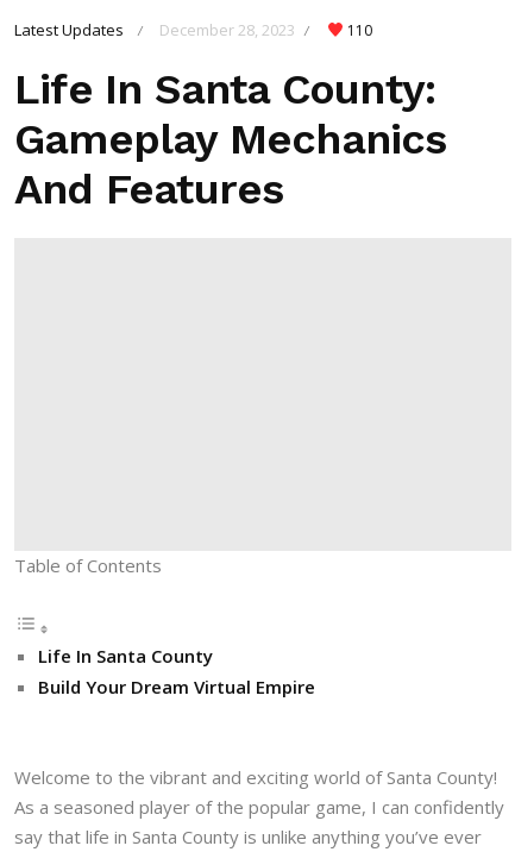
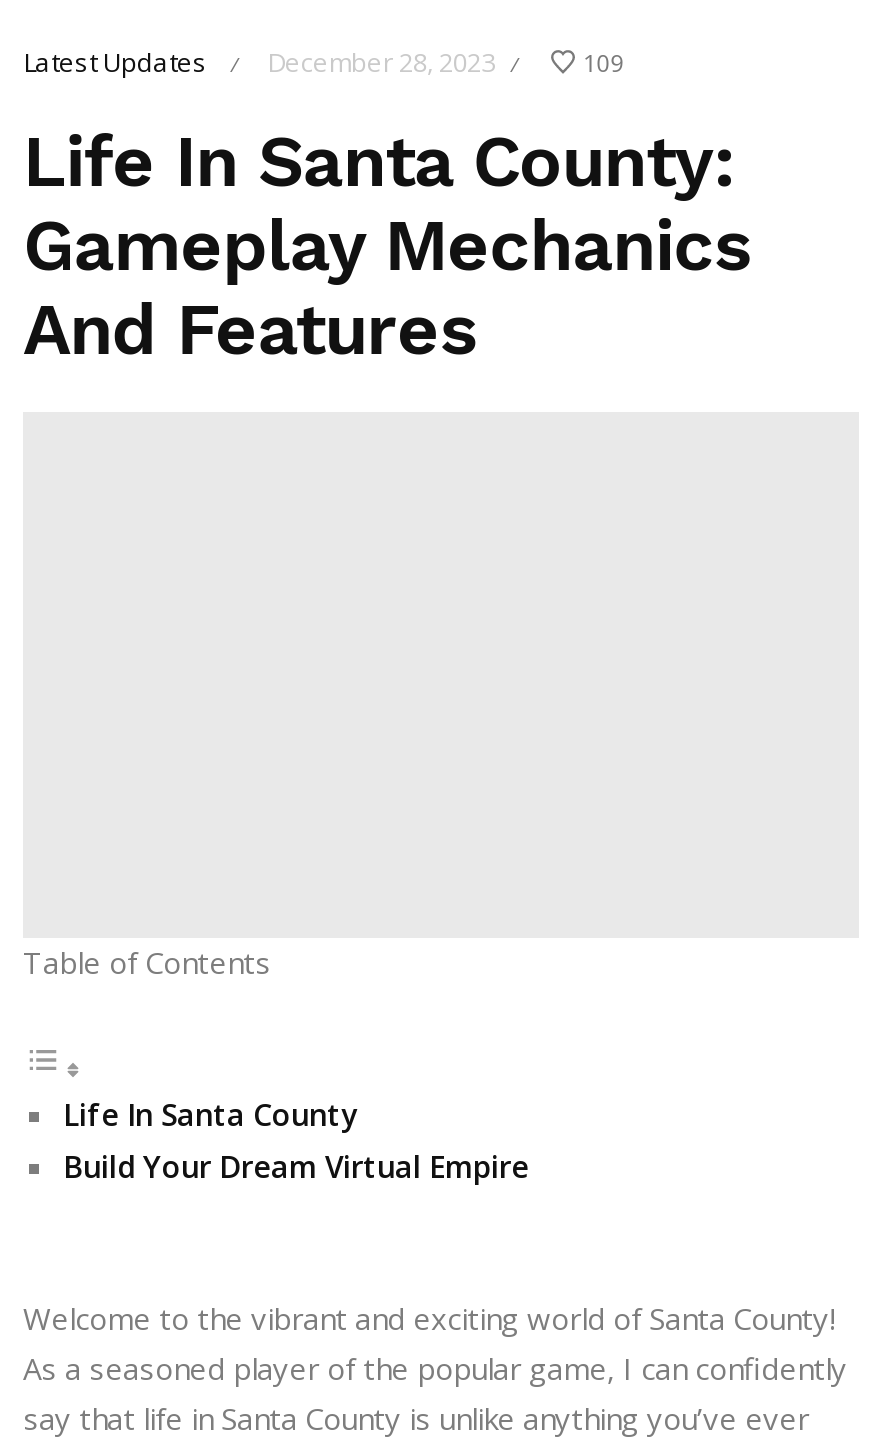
[347,20,372,40] 110 -> [583,46,625,80] 109

